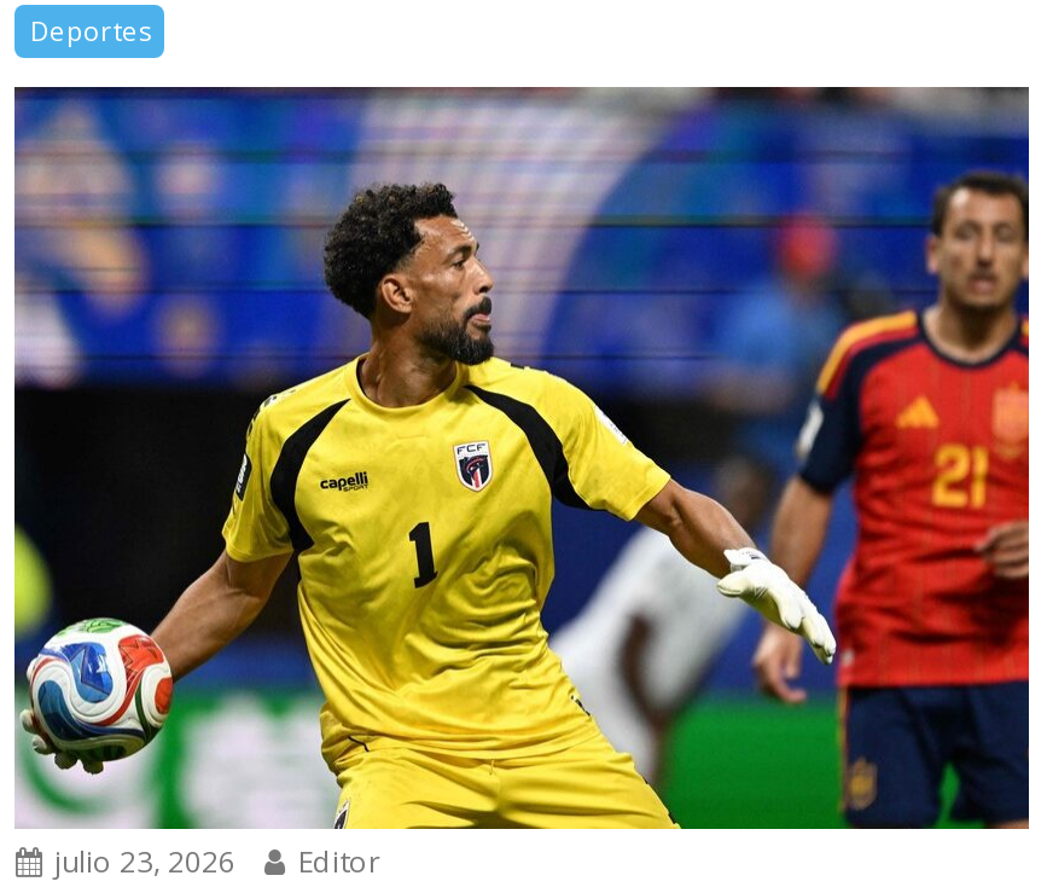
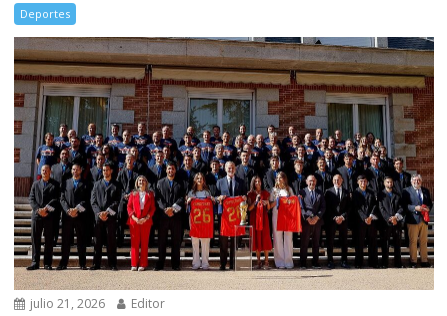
[12,85,1031,882] [image] | julio 23, 2026 Editor -> [13,36,435,311] [image] | julio 21, 2026 Editor

